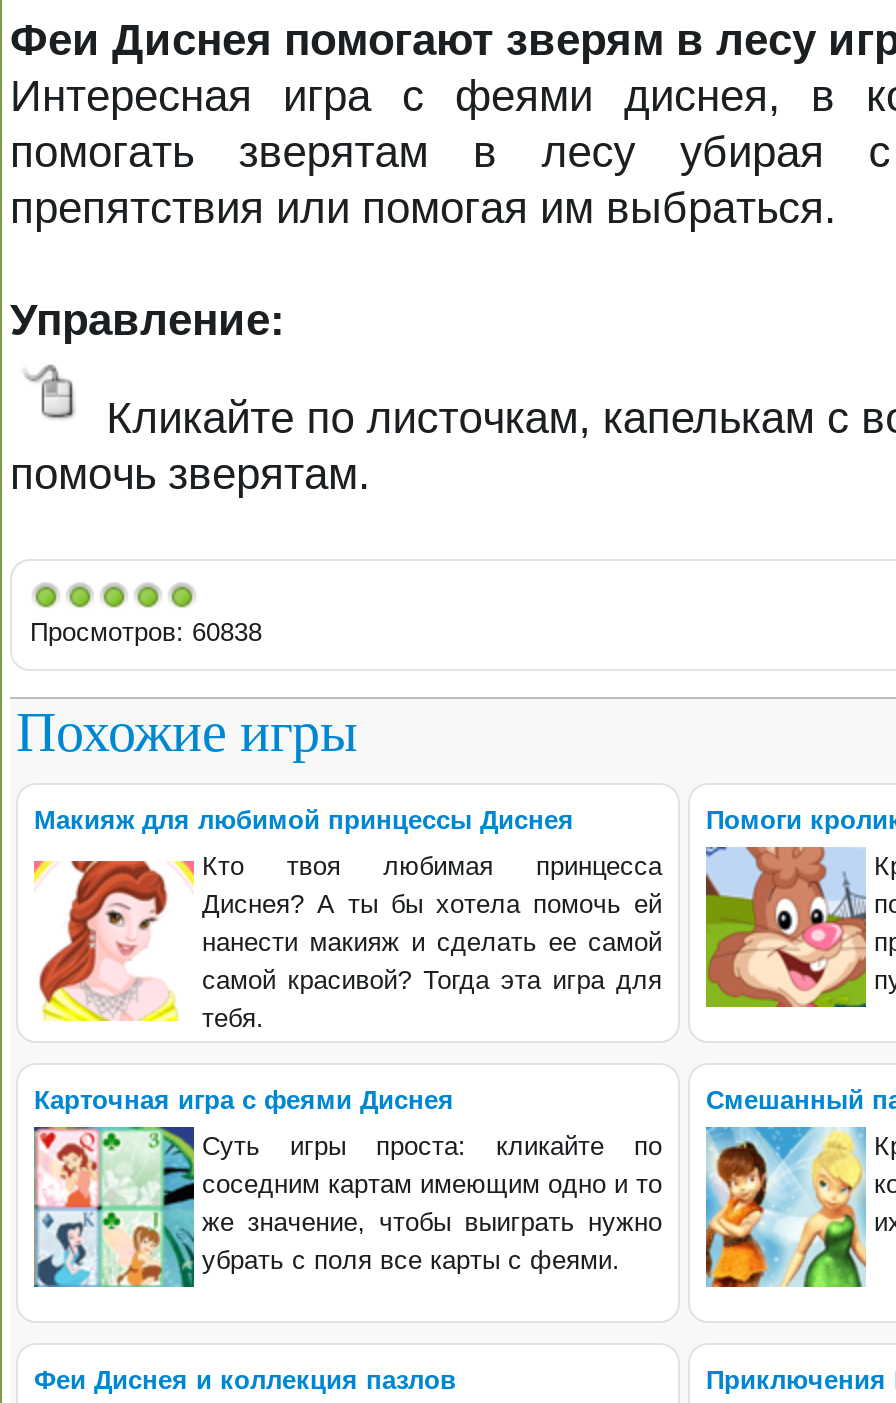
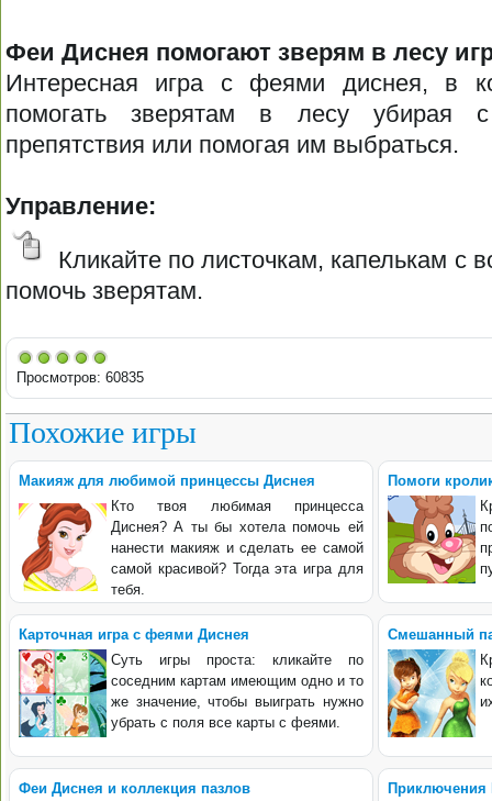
[30,617,262,647] Просмотров: 60838 -> [16,369,144,386] Просмотров: 60835

